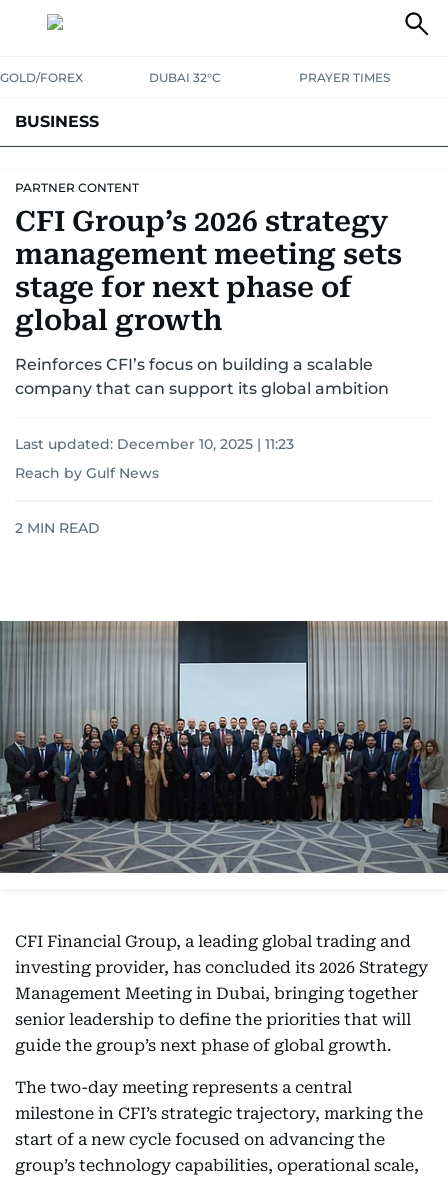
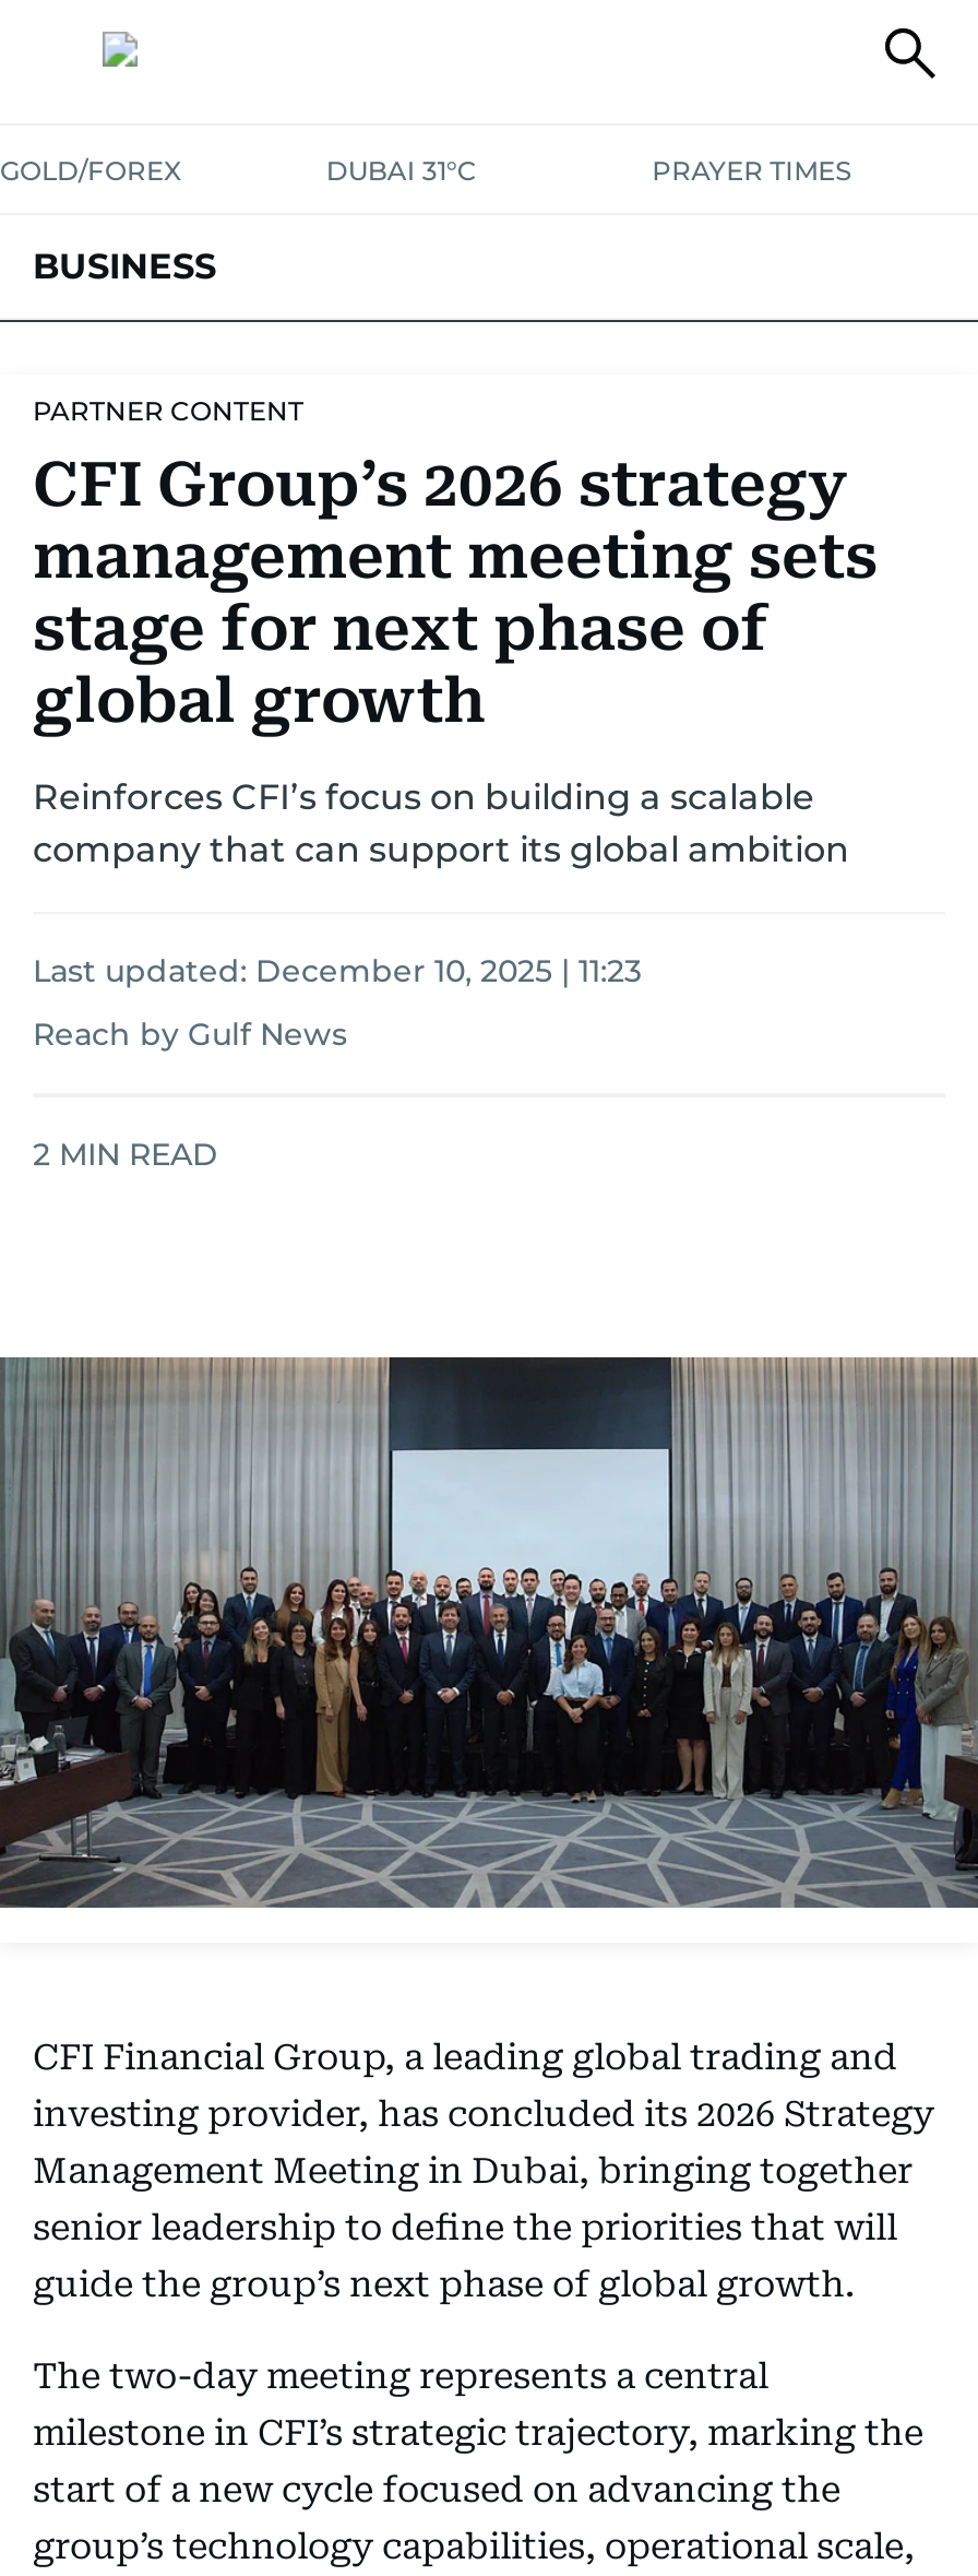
[149,70,221,85] DUBAI 32°C -> [326,154,477,187] DUBAI 31°C

